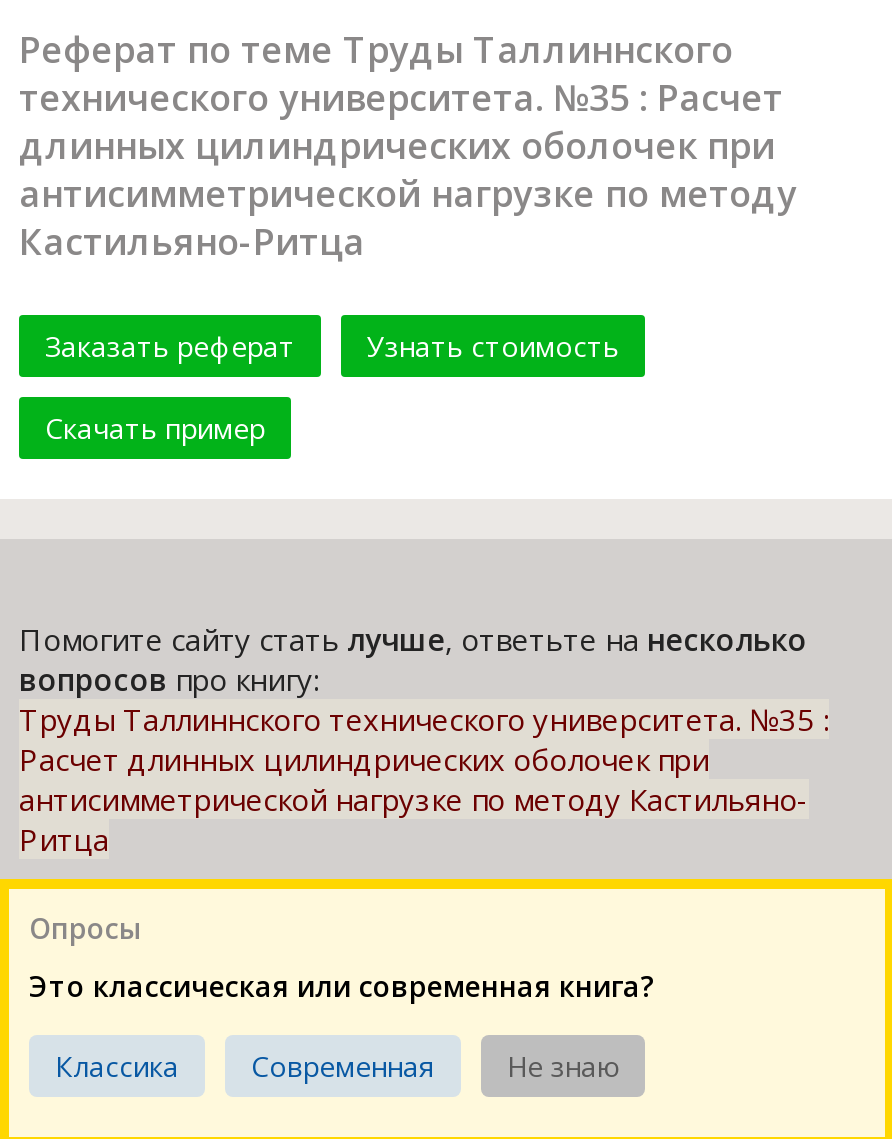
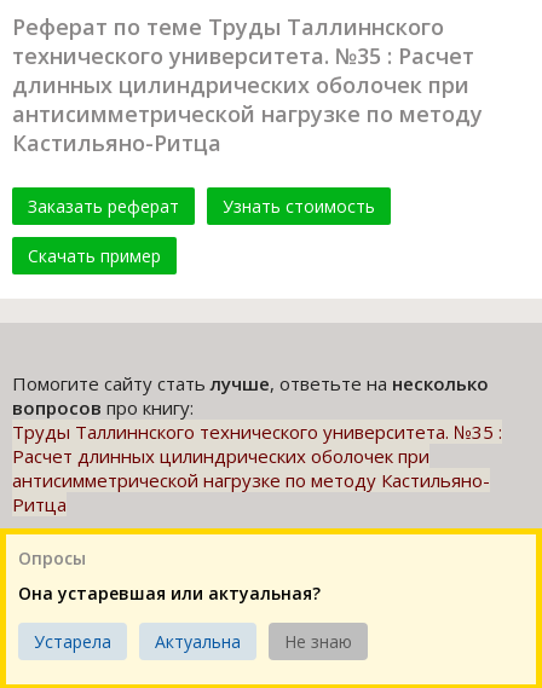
[29,968,655,1006] Это классическая или современная книга? -> [18,582,321,605] Она устаревшая или актуальная?
[55,1048,435,1086] Классика | Современная -> [34,630,241,653] Устарела | Актуальна

